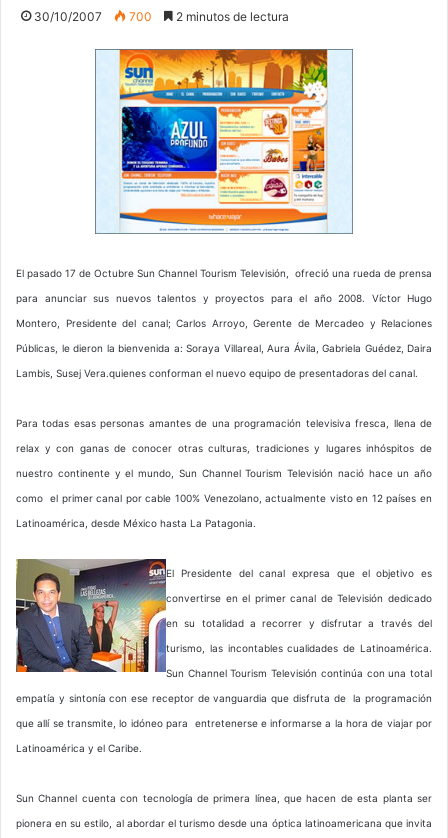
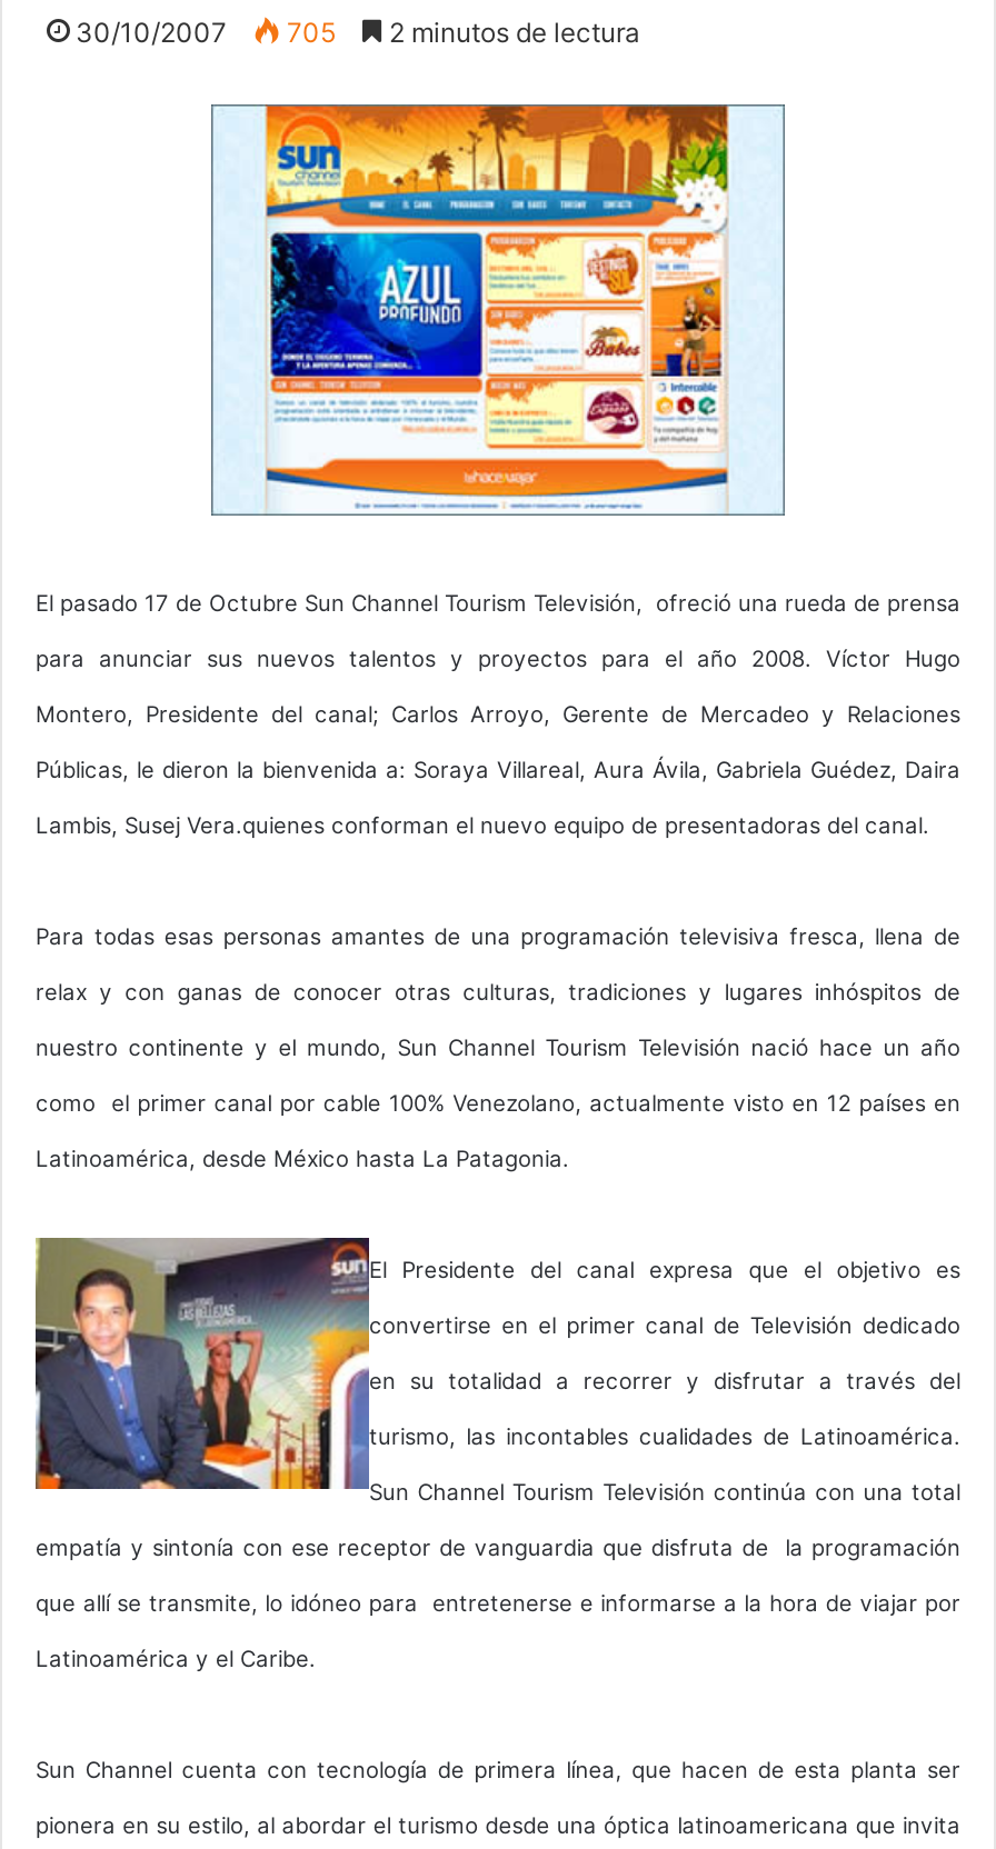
[34,9,289,24] 30/10/2007 700 2 minutos de lectura -> [76,15,640,48] 30/10/2007 705 2 minutos de lectura

